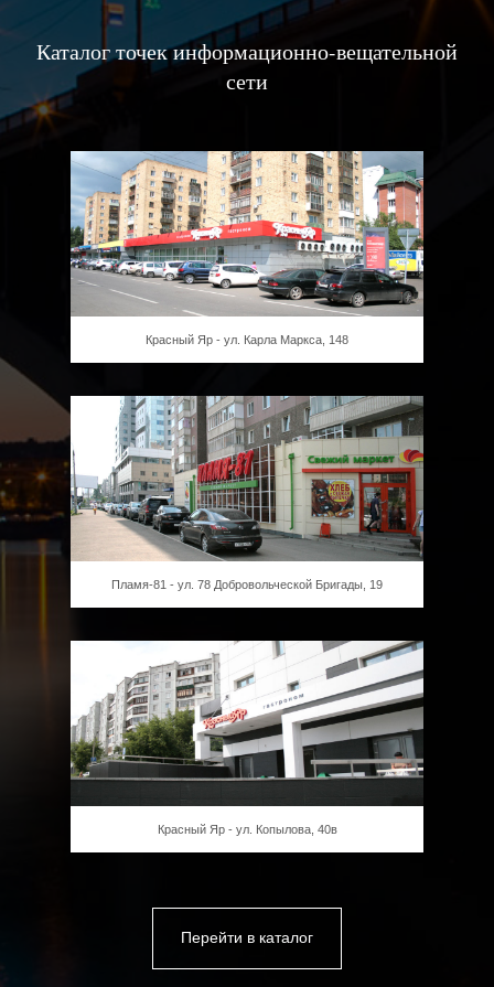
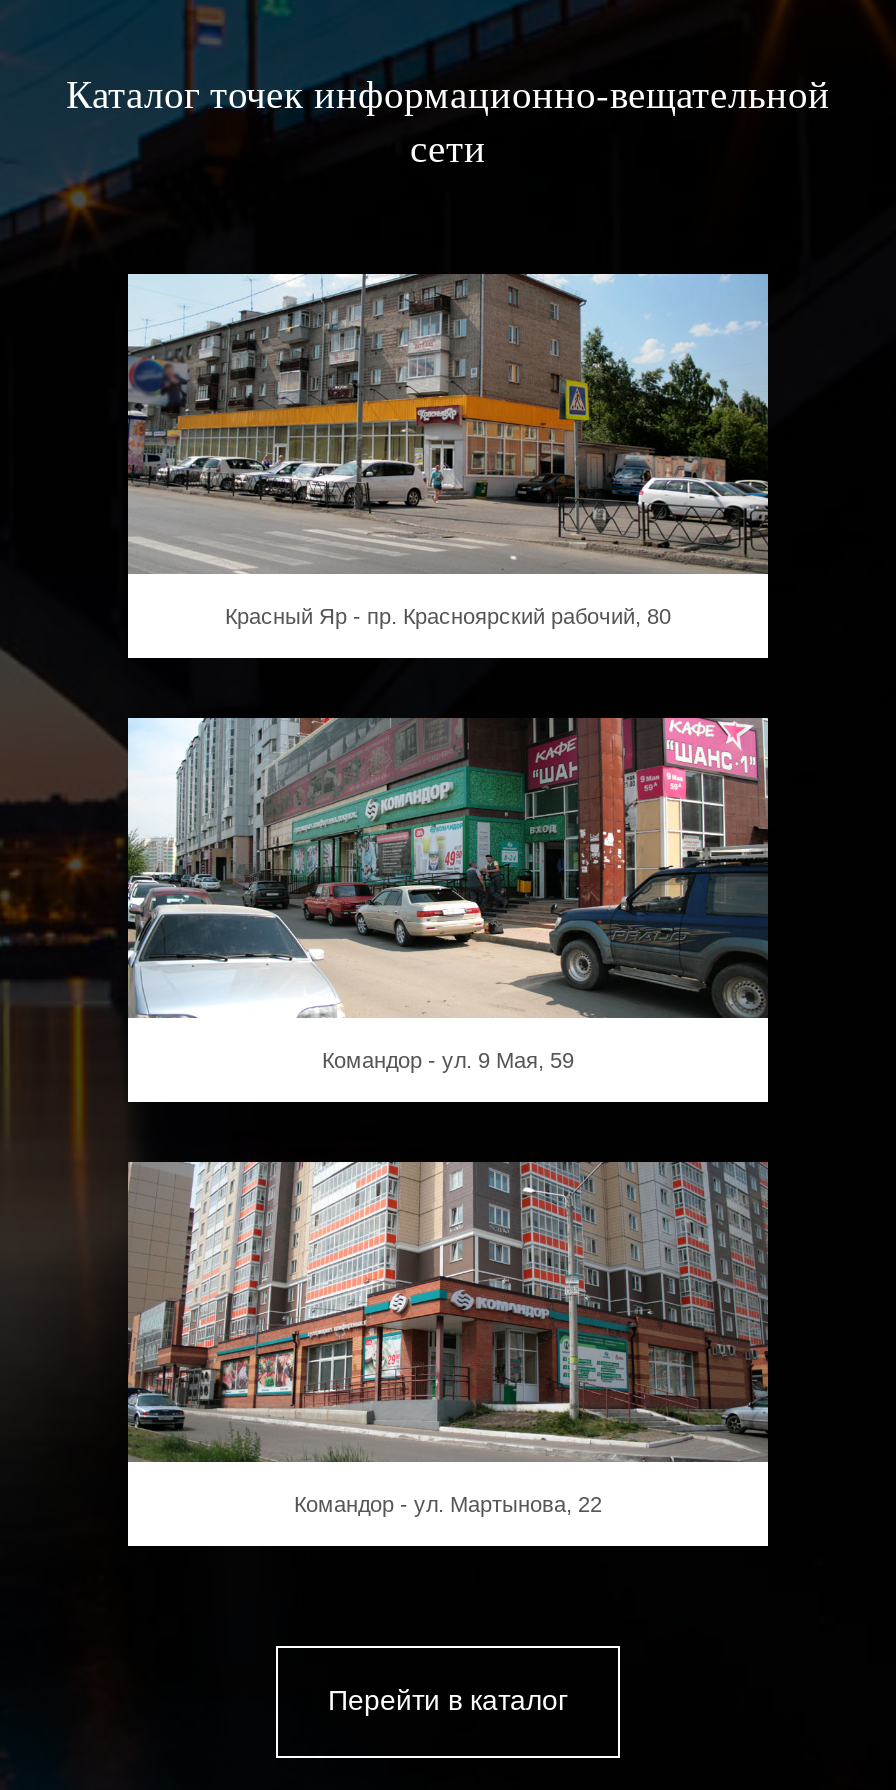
[69,150,425,346] [image] | Красный Яр - ул. Карла Маркса, 148 -> [128,272,770,628] [image] | Красный Яр - пр. Красноярский рабочий, 80
[69,395,425,591] [image] | Пламя-81 - ул. 78 Добровольческой Бригады, 19 -> [128,716,770,1072] [image] | Командор - ул. 9 Мая, 59
[71,640,423,836] [image] | Красный Яр - ул. Копылова, 40в -> [128,1160,768,1516] [image] | Командор - ул. Мартынова, 22

